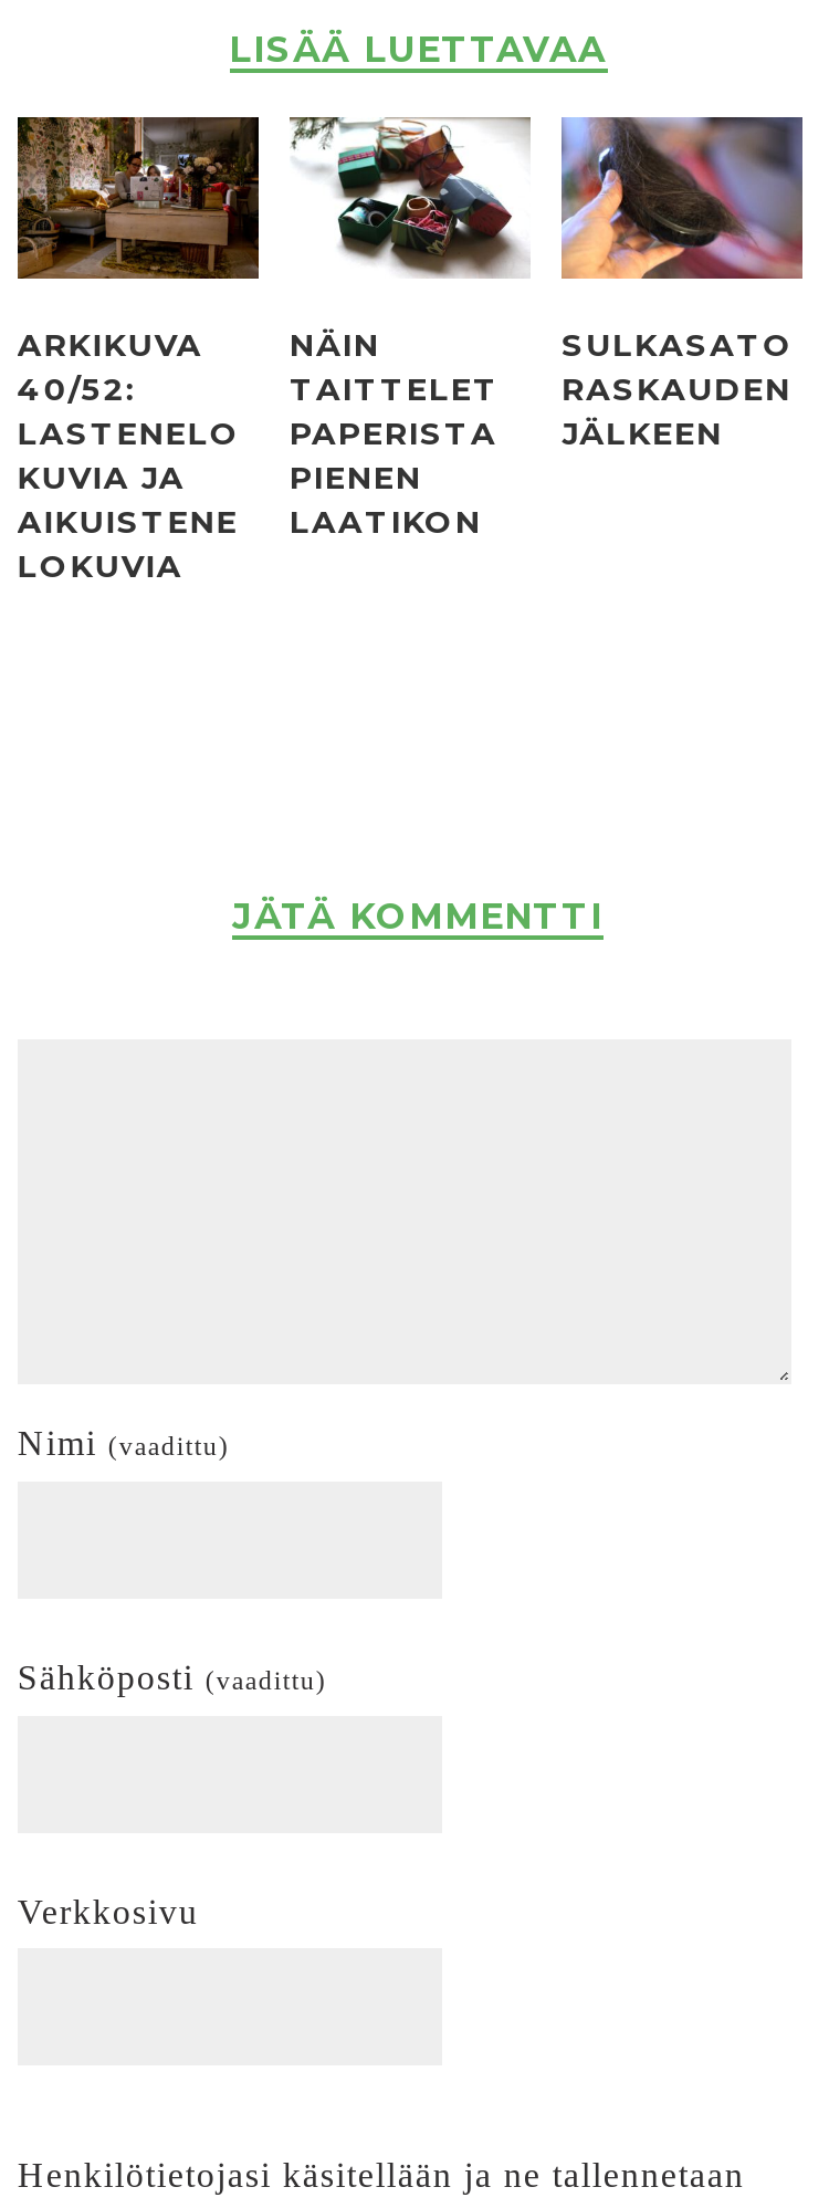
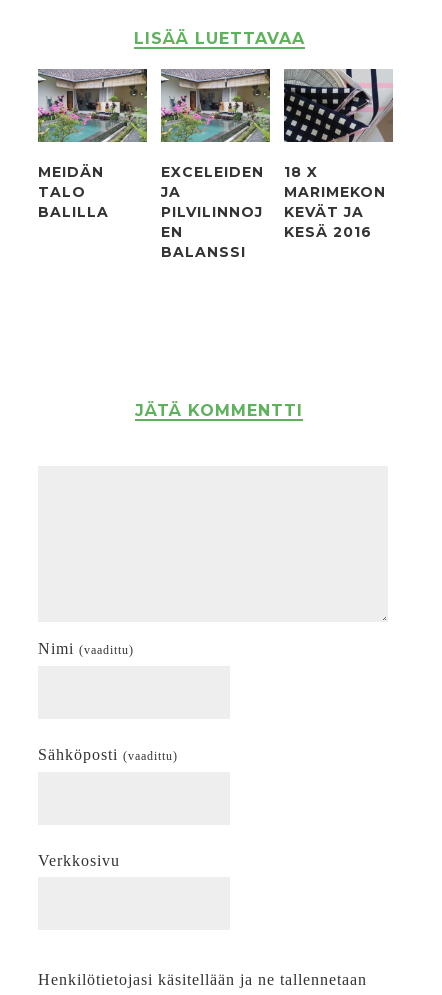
[15,115,261,585] [image] | ARKIKUVA | 40/52: | LASTENELO | KUVIA JA | AIKUISTENE | LOKUVIA -> [37,68,148,220] [image] | MEIDÄN | TALO | BALILLA
[290,117,531,541] [image] | NÄIN | TAITTELET | PAPERISTA | PIENEN | LAATIKON -> [160,68,271,260] [image] | EXCELEIDEN | JA | PILVILINNOJ | EN | BALANSSI
[562,115,802,452] [image] | SULKASATO | RASKAUDEN | JÄLKEEN -> [283,68,393,240] [image] | 18 X | MARIMEKON | KEVÄT JA | KESÄ 2016

